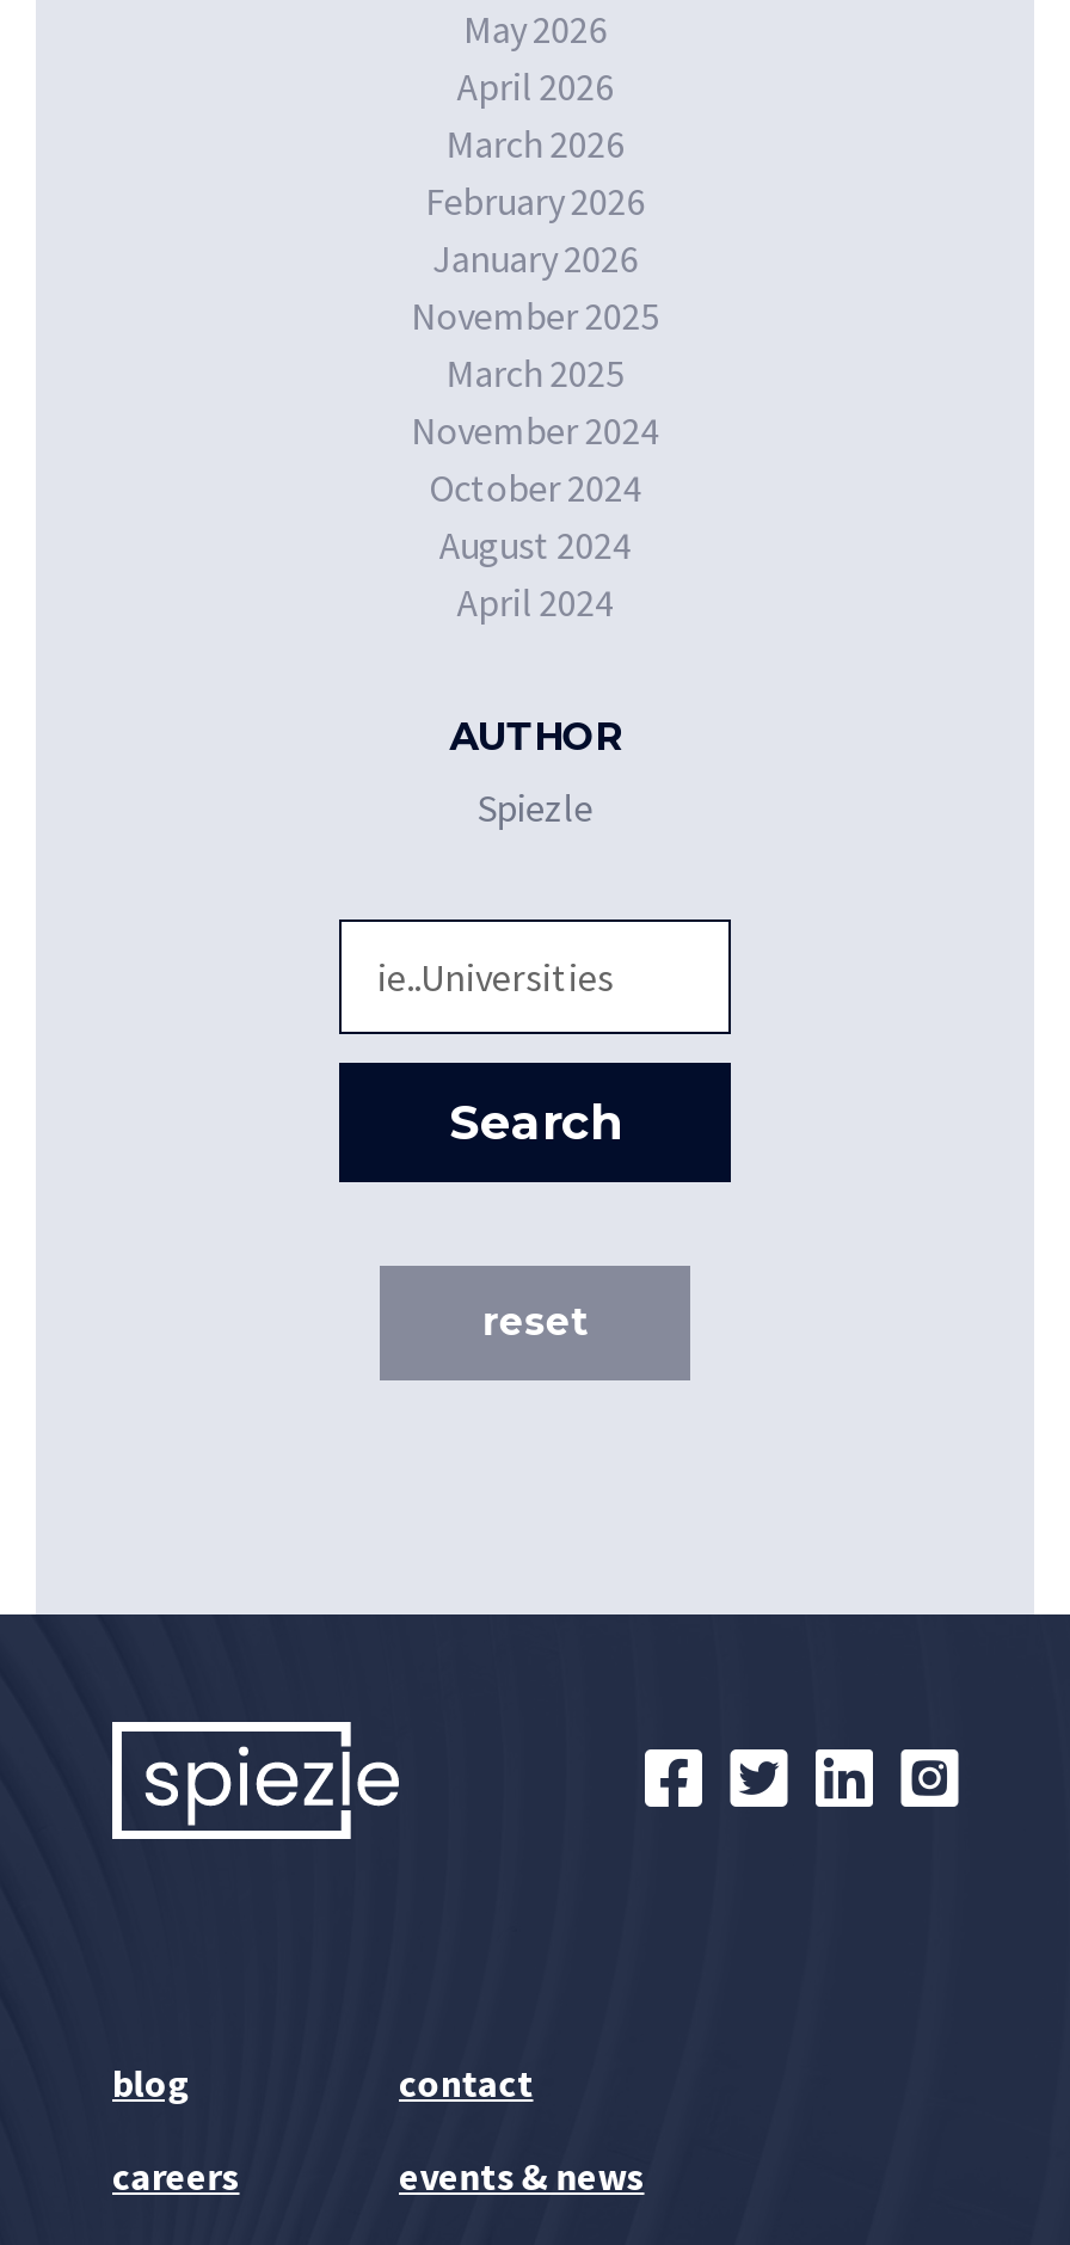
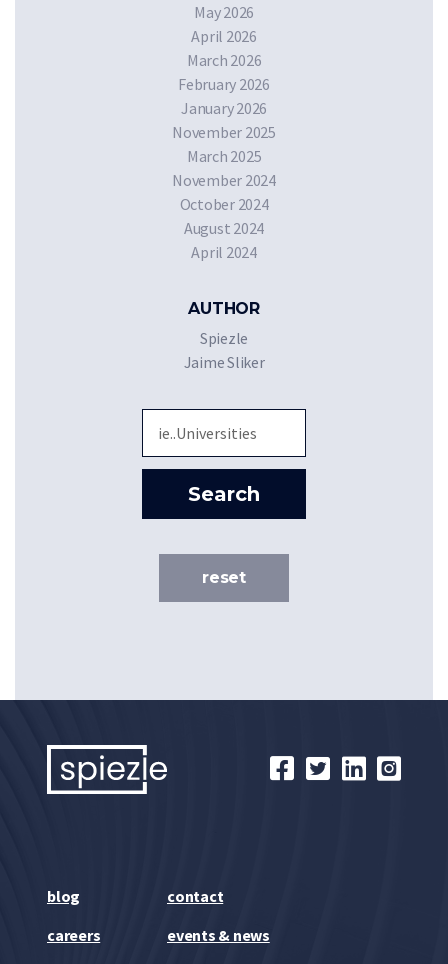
none -> [183,352,264,372] Jaime Sliker

